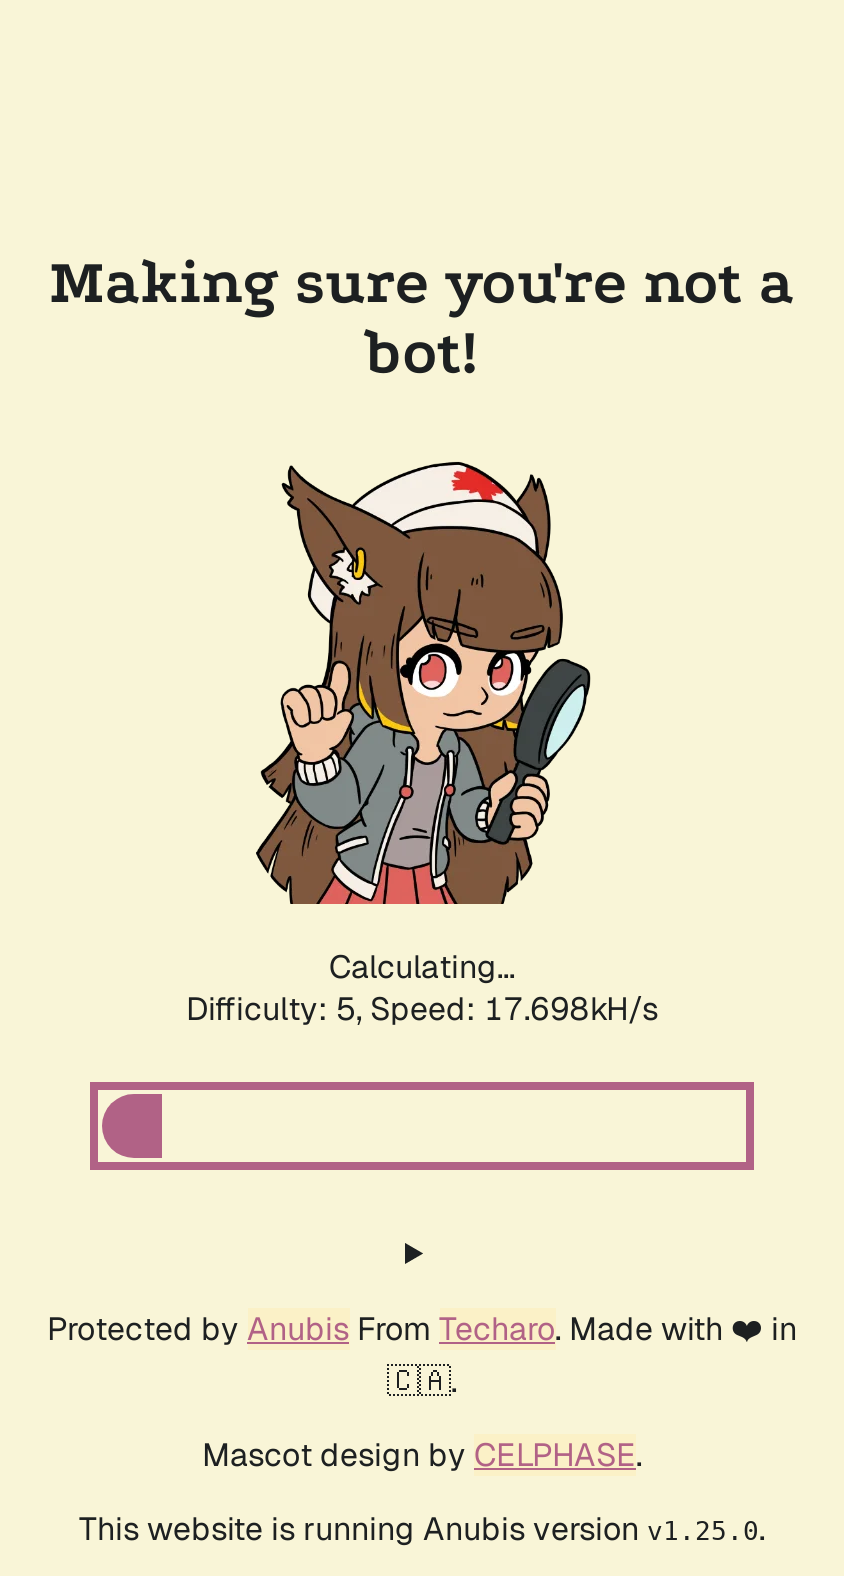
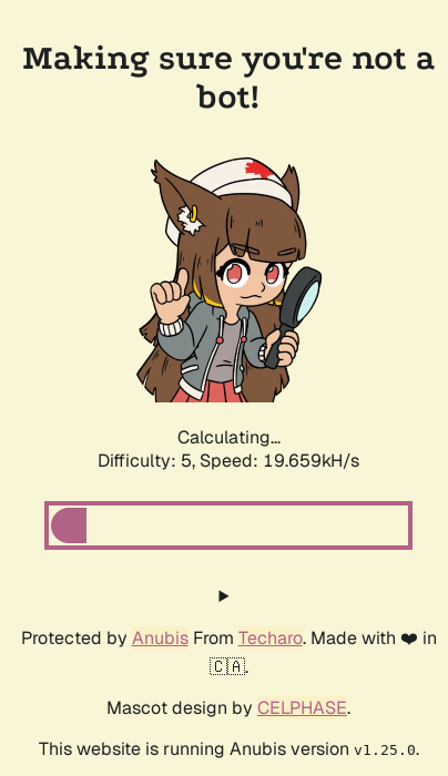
[186,988,658,1030] Difficulty: 5, Speed: 17.698kH/s -> [98,449,359,472] Difficulty: 5, Speed: 19.659kH/s

